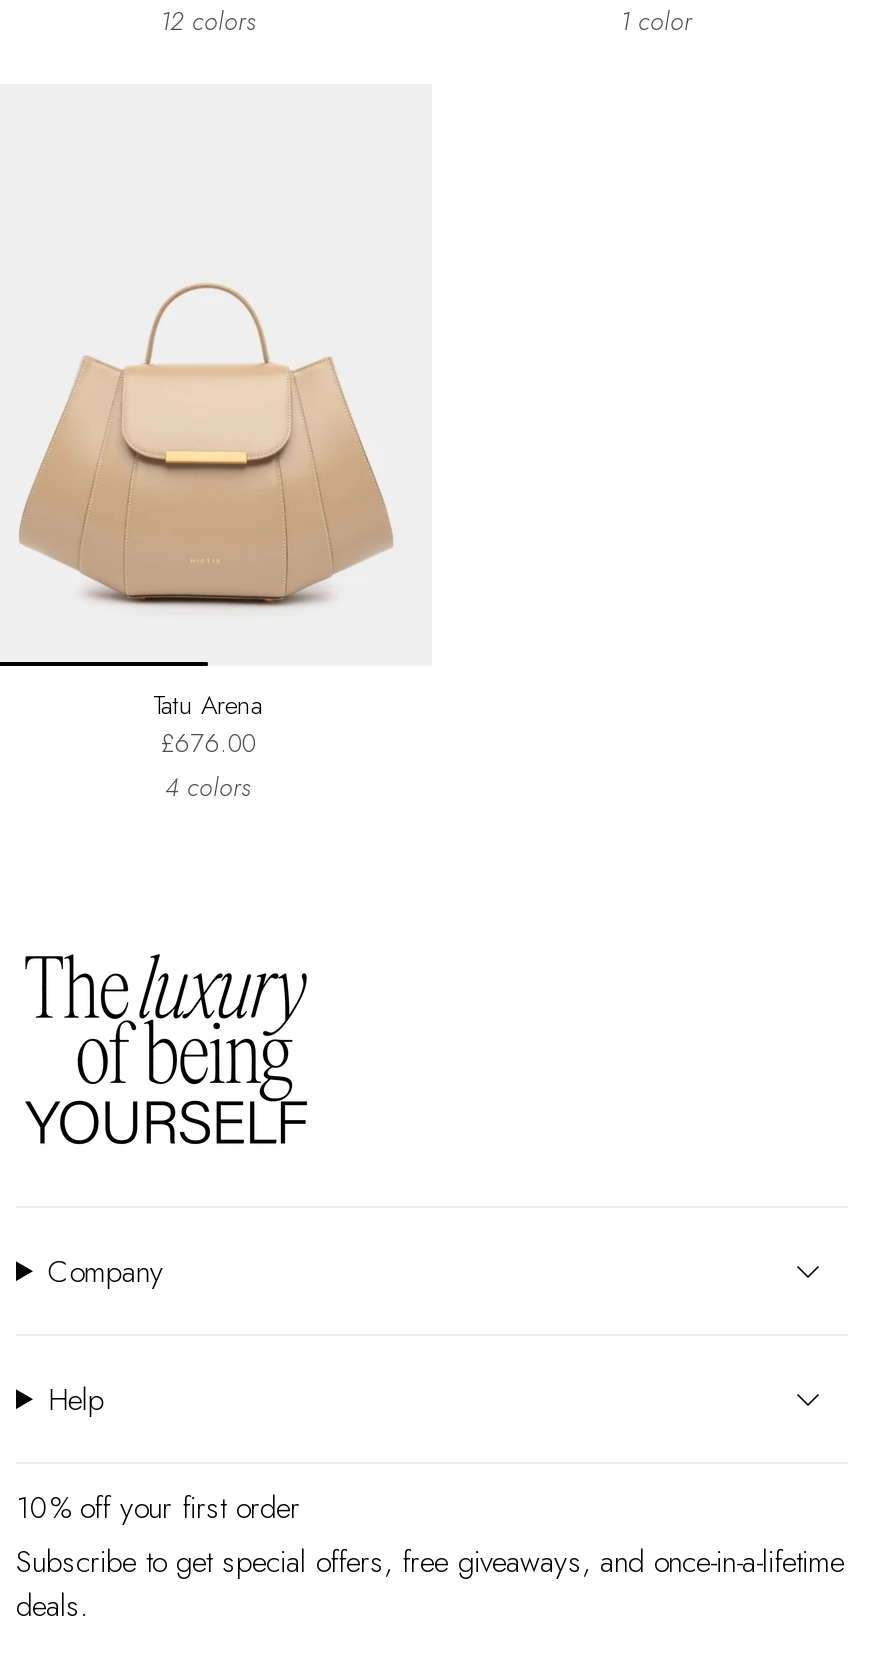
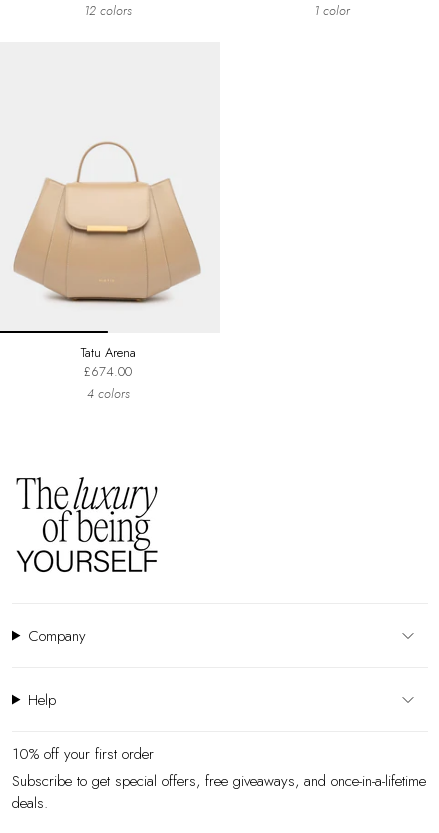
[160,723,256,761] £676.00 -> [84,362,132,381] £674.00

